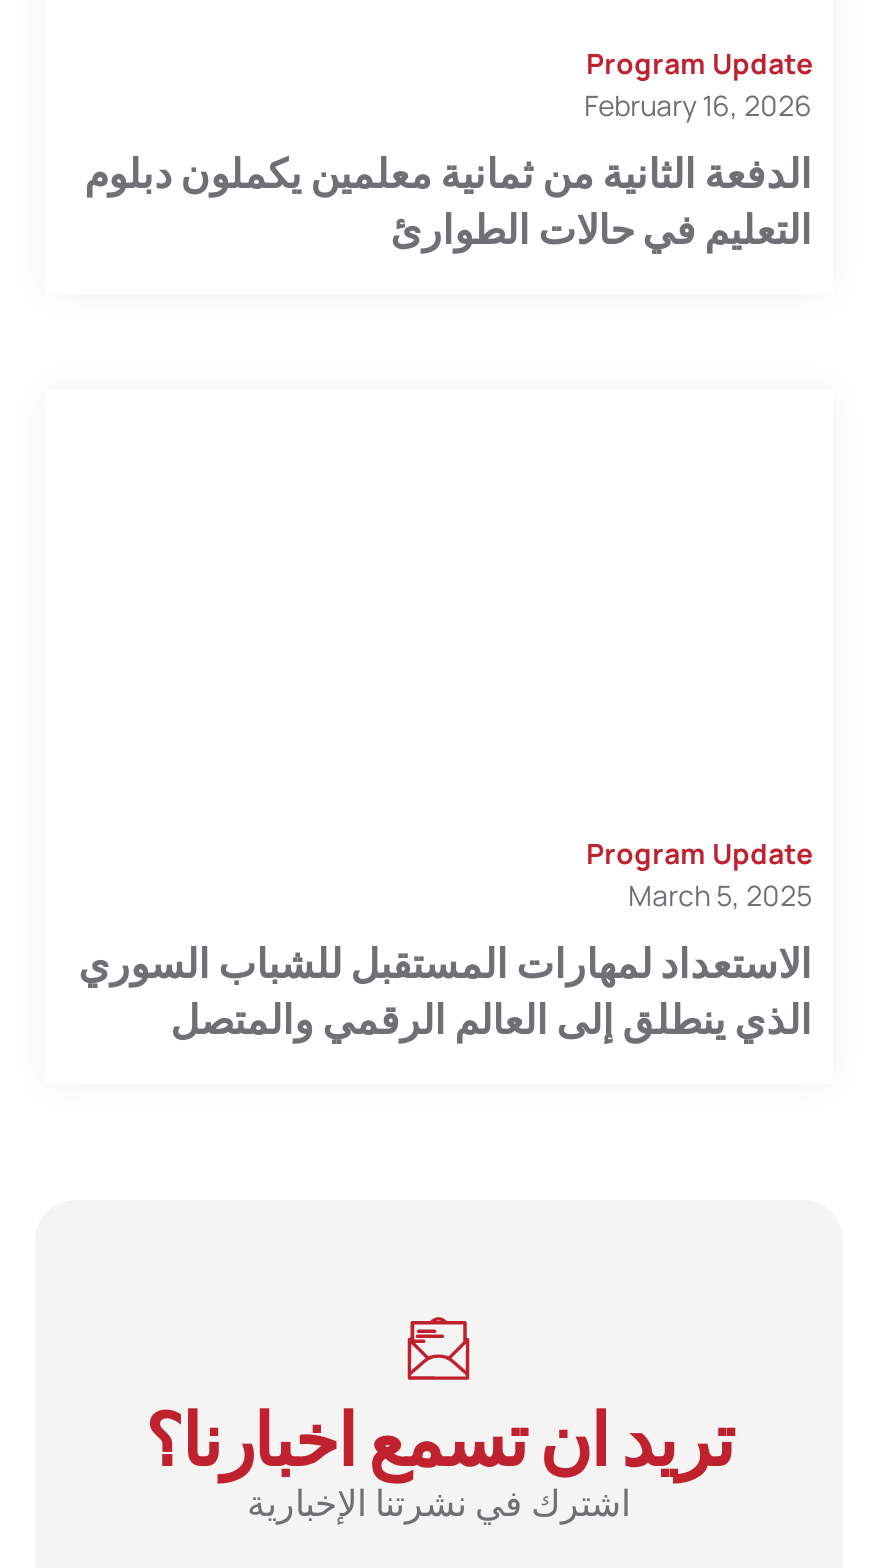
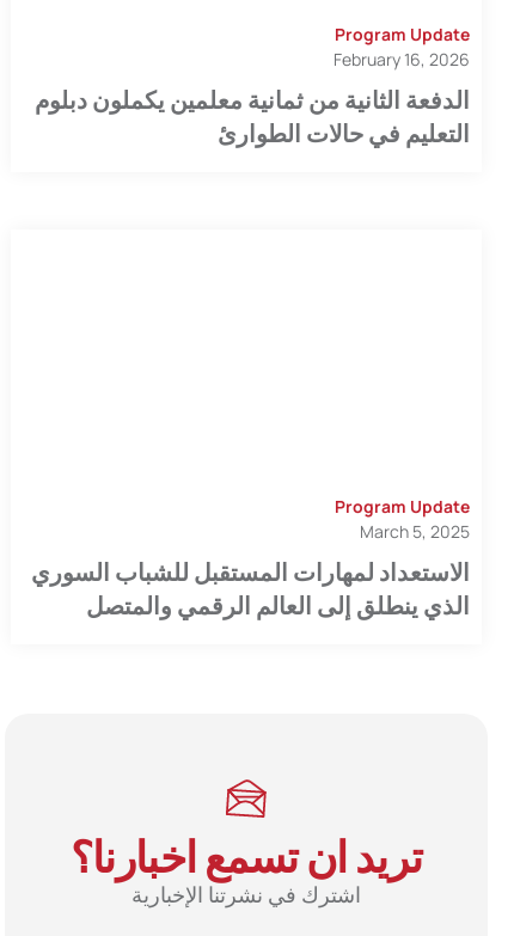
[405,1310,473,1382] [image] -> [225,778,268,821] [image]

